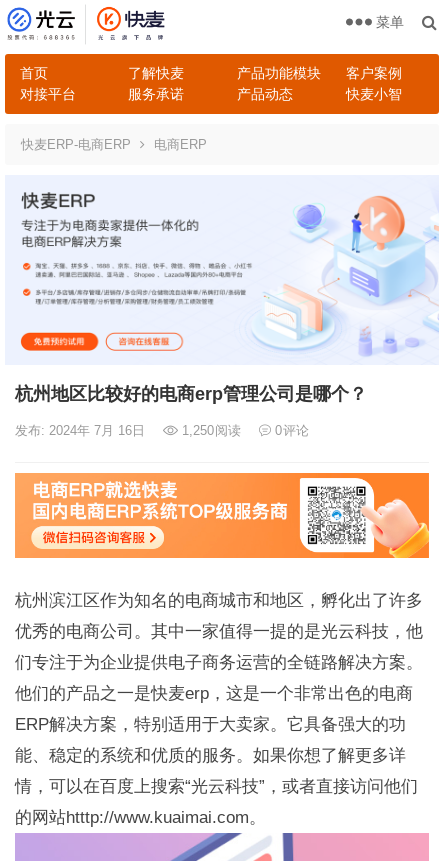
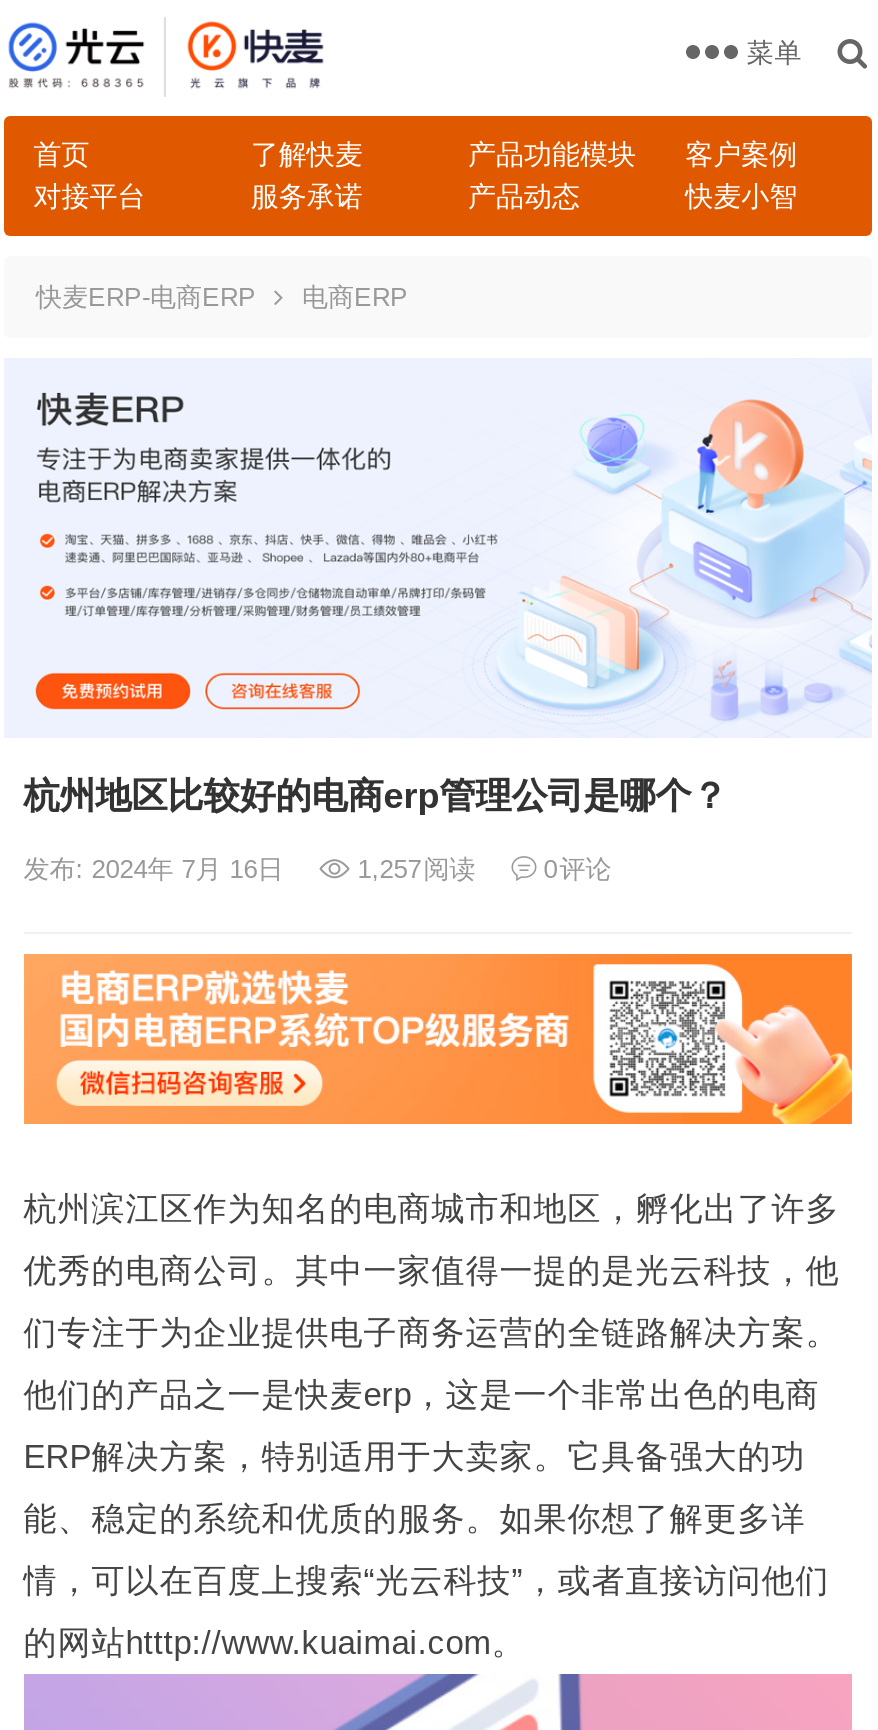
[15,423,309,438] 发布: 2024年 7月 16日 1,250阅读 0评论 -> [23,854,611,884] 发布: 2024年 7月 16日 1,257阅读 0评论

